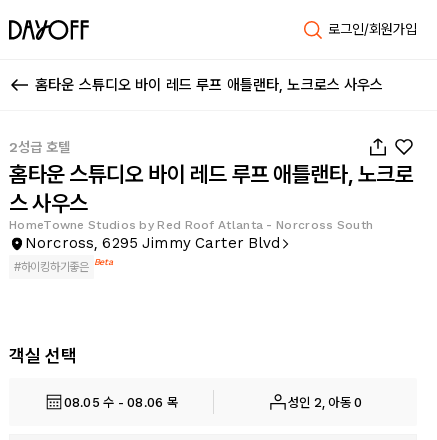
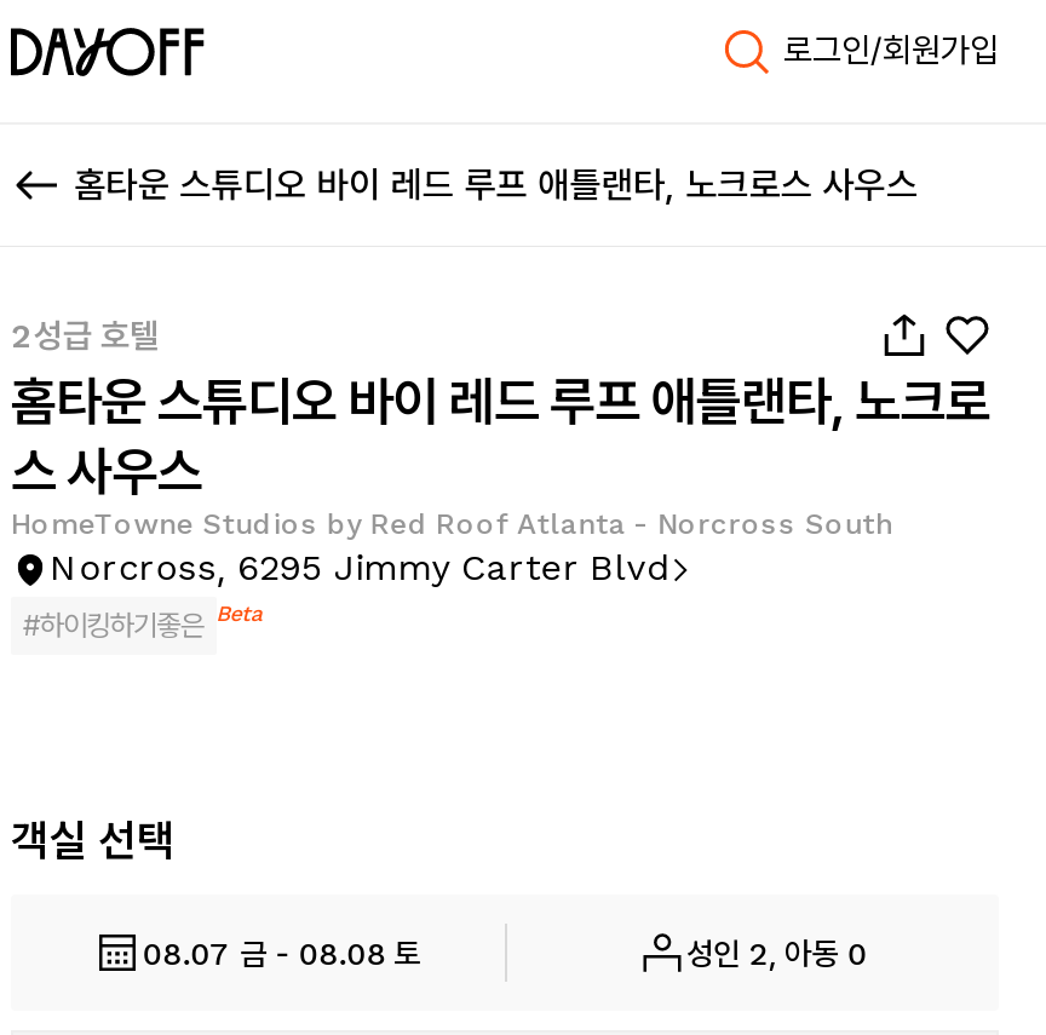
[64,394,178,409] 08.05 수 - 08.06 목 -> [142,935,421,971] 08.07 금 - 08.08 토

